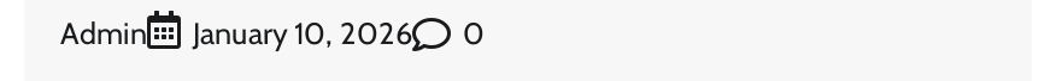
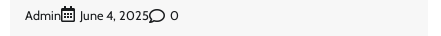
[193,16,412,52] January 10, 2026 -> [80,8,149,23] June 4, 2025

